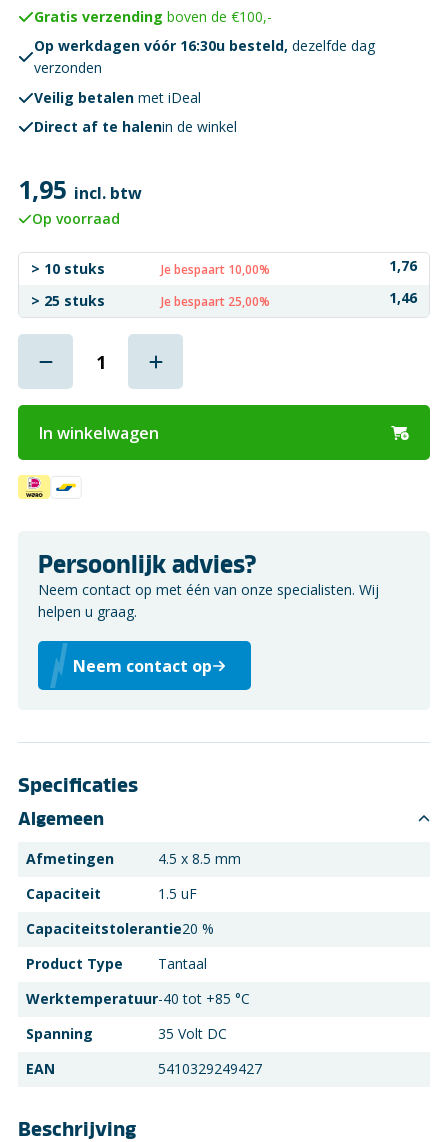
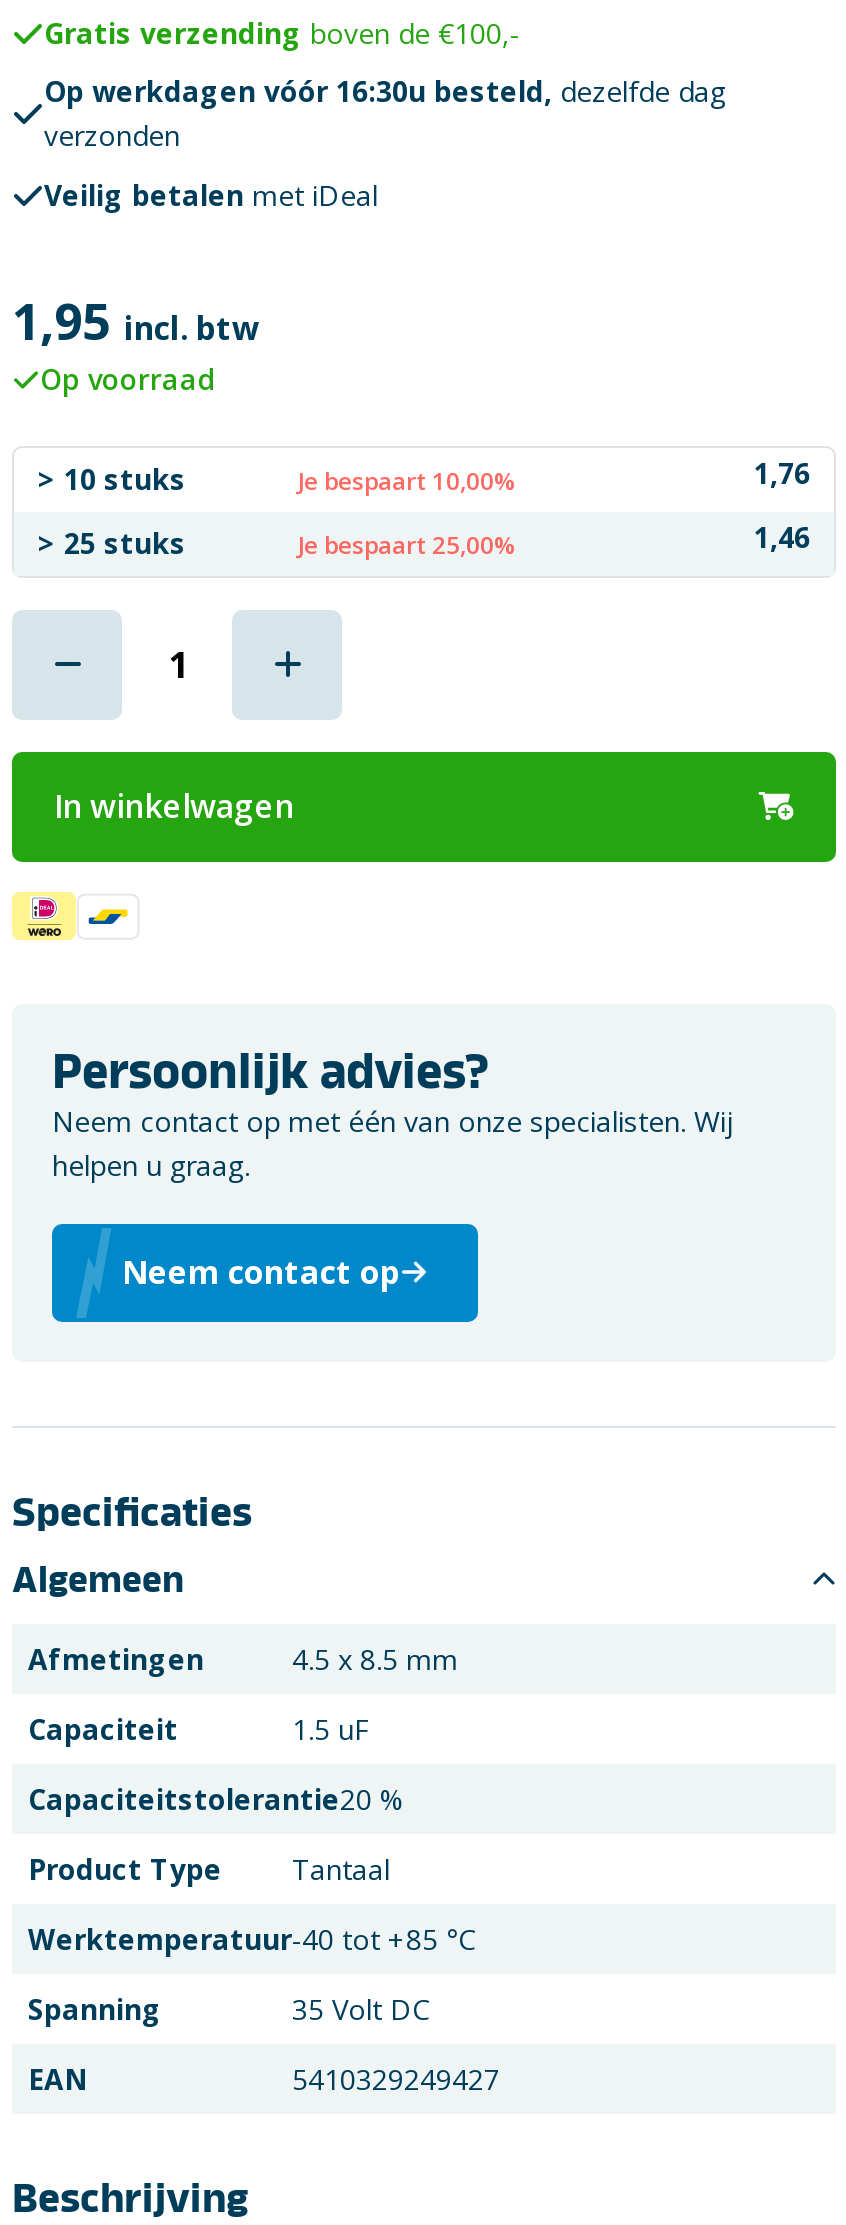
[34,117,237,136] Direct af te halenin de winkel -> none

